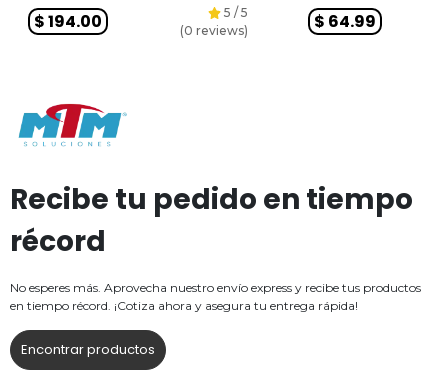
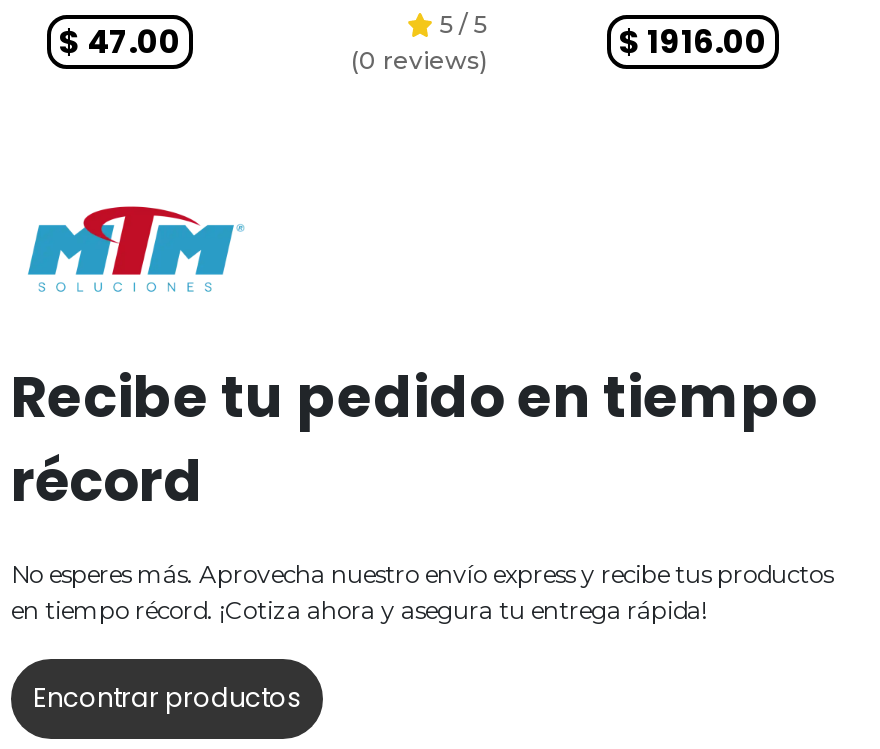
[34,10,102,33] $ 194.00 -> [59,19,181,65] $ 47.00
[314,10,376,33] $ 64.99 -> [619,19,767,65] $ 1916.00

